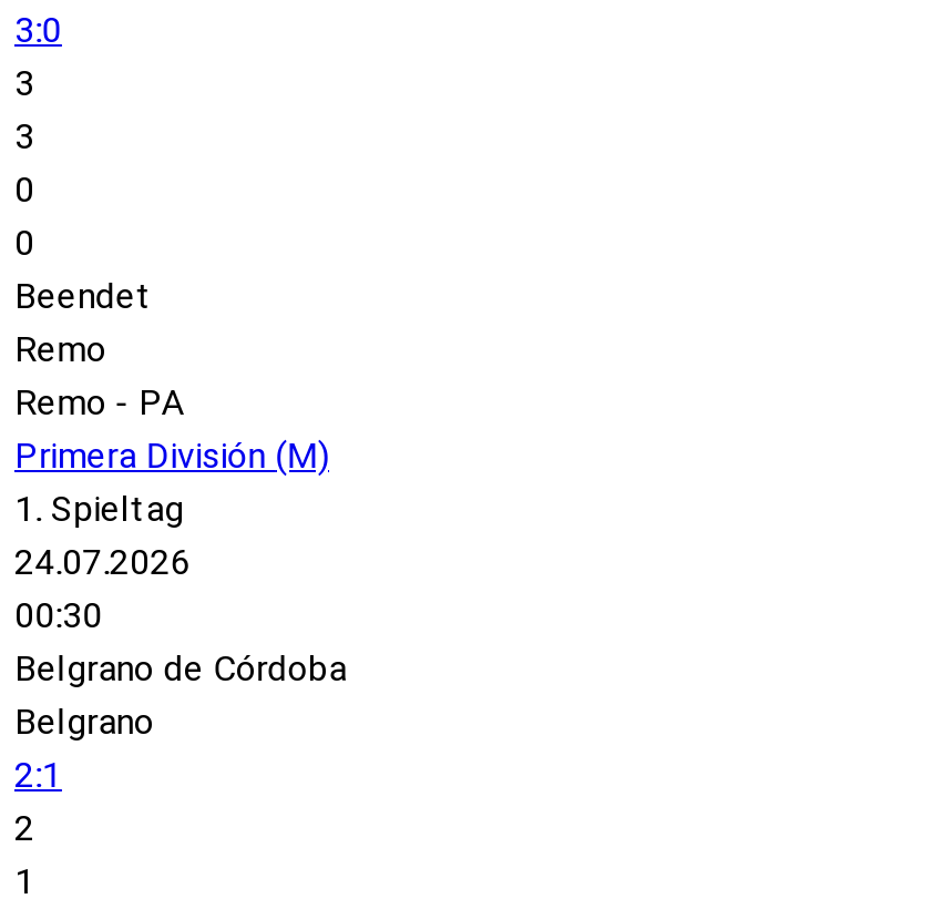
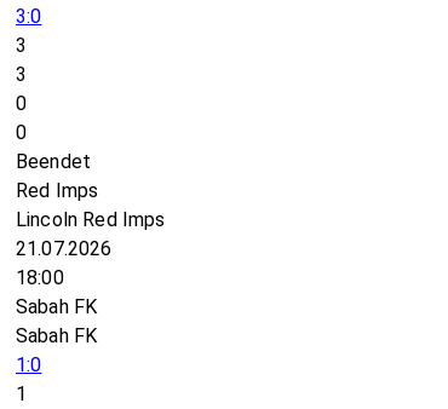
[14,328,347,849] Remo | Remo - PA | Primera División (M) | 1. Spieltag | 24.07.2026 | 00:30 | Belgrano de Córdoba | Belgrano | 2:1 | 2 -> [16,179,165,376] Red Imps | Lincoln Red Imps | 21.07.2026 | 18:00 | Sabah FK | Sabah FK | 1:0

